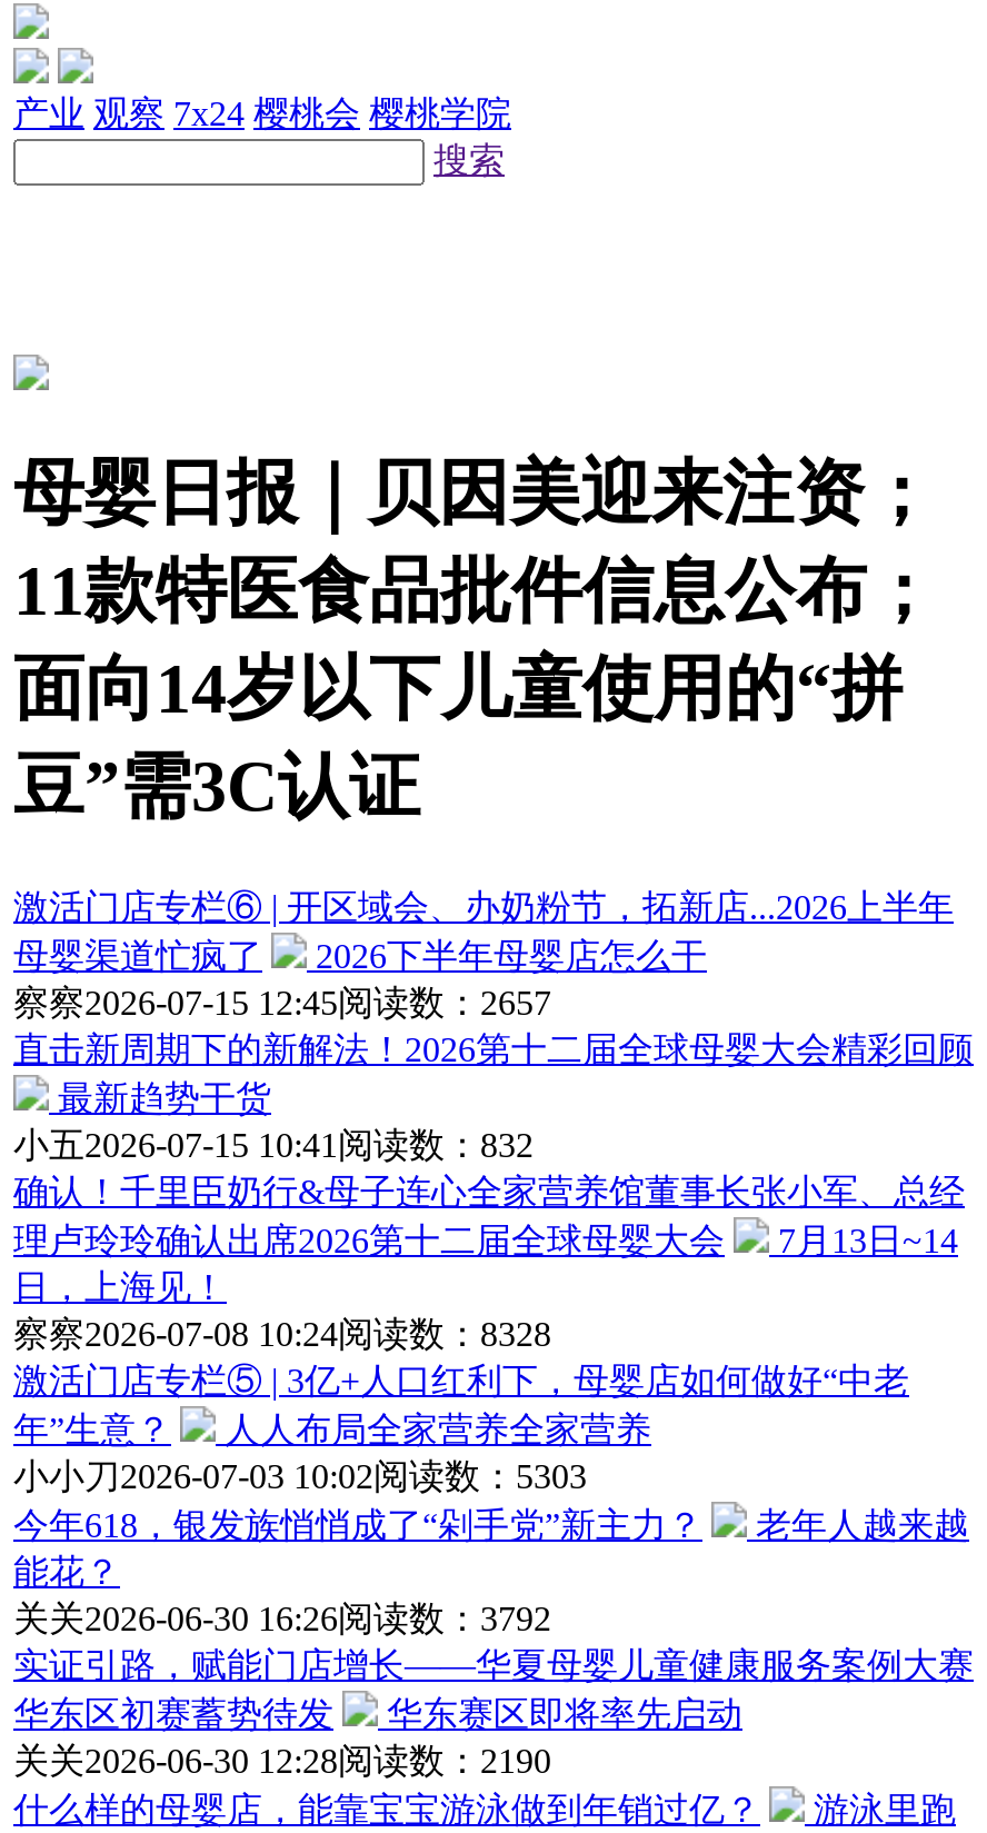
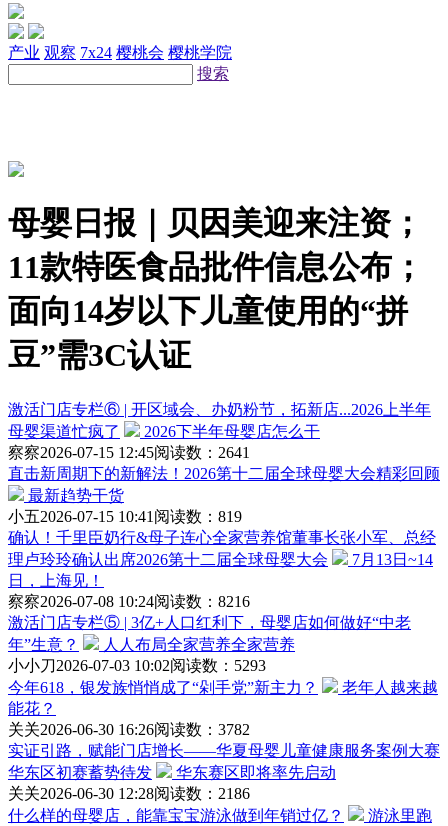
[13,984,551,1021] 察察2026-07-15 12:45阅读数：2657 -> [8,444,250,461] 察察2026-07-15 12:45阅读数：2641
[13,1126,534,1164] 小五2026-07-15 10:41阅读数：832 -> [8,508,242,525] 小五2026-07-15 10:41阅读数：819
[13,1315,551,1353] 察察2026-07-08 10:24阅读数：8328 -> [8,593,250,610] 察察2026-07-08 10:24阅读数：8216
[13,1457,587,1495] 小小刀2026-07-03 10:02阅读数：5303 -> [8,657,266,674] 小小刀2026-07-03 10:02阅读数：5293
[13,1599,551,1637] 关关2026-06-30 16:26阅读数：3792 -> [8,721,250,738] 关关2026-06-30 16:26阅读数：3782
[13,1742,551,1779] 关关2026-06-30 12:28阅读数：2190 -> [8,785,250,802] 关关2026-06-30 12:28阅读数：2186

